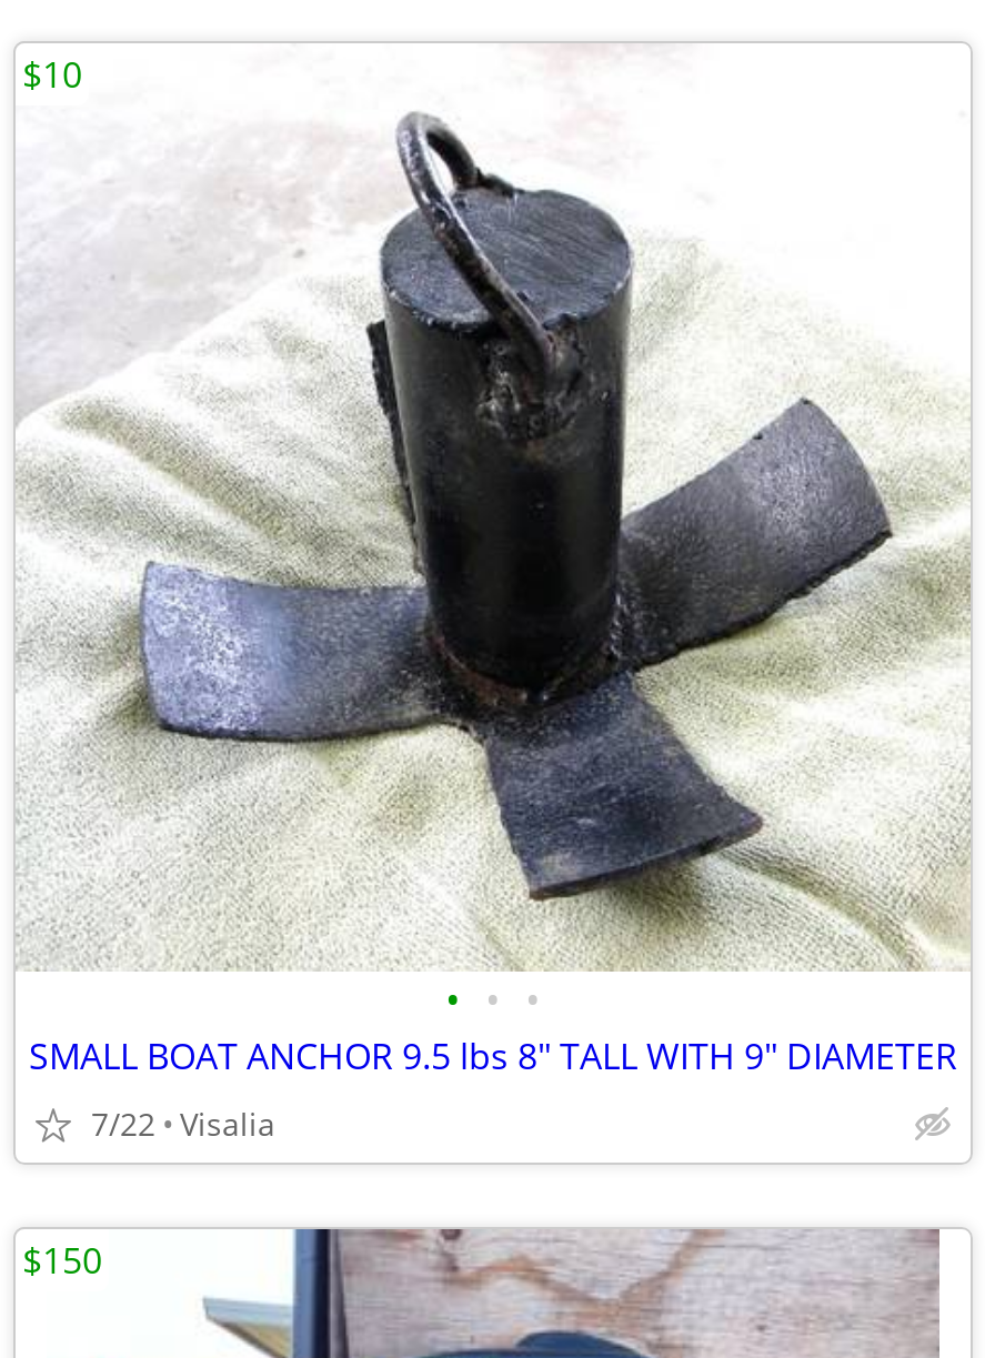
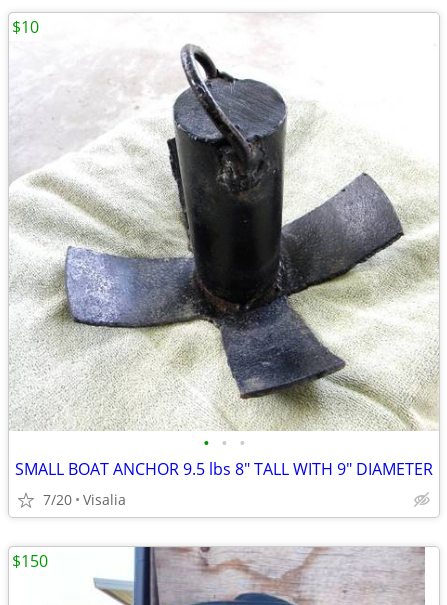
[91,1103,275,1145] 7/22 Visalia -> [43,490,126,509] 7/20 Visalia

